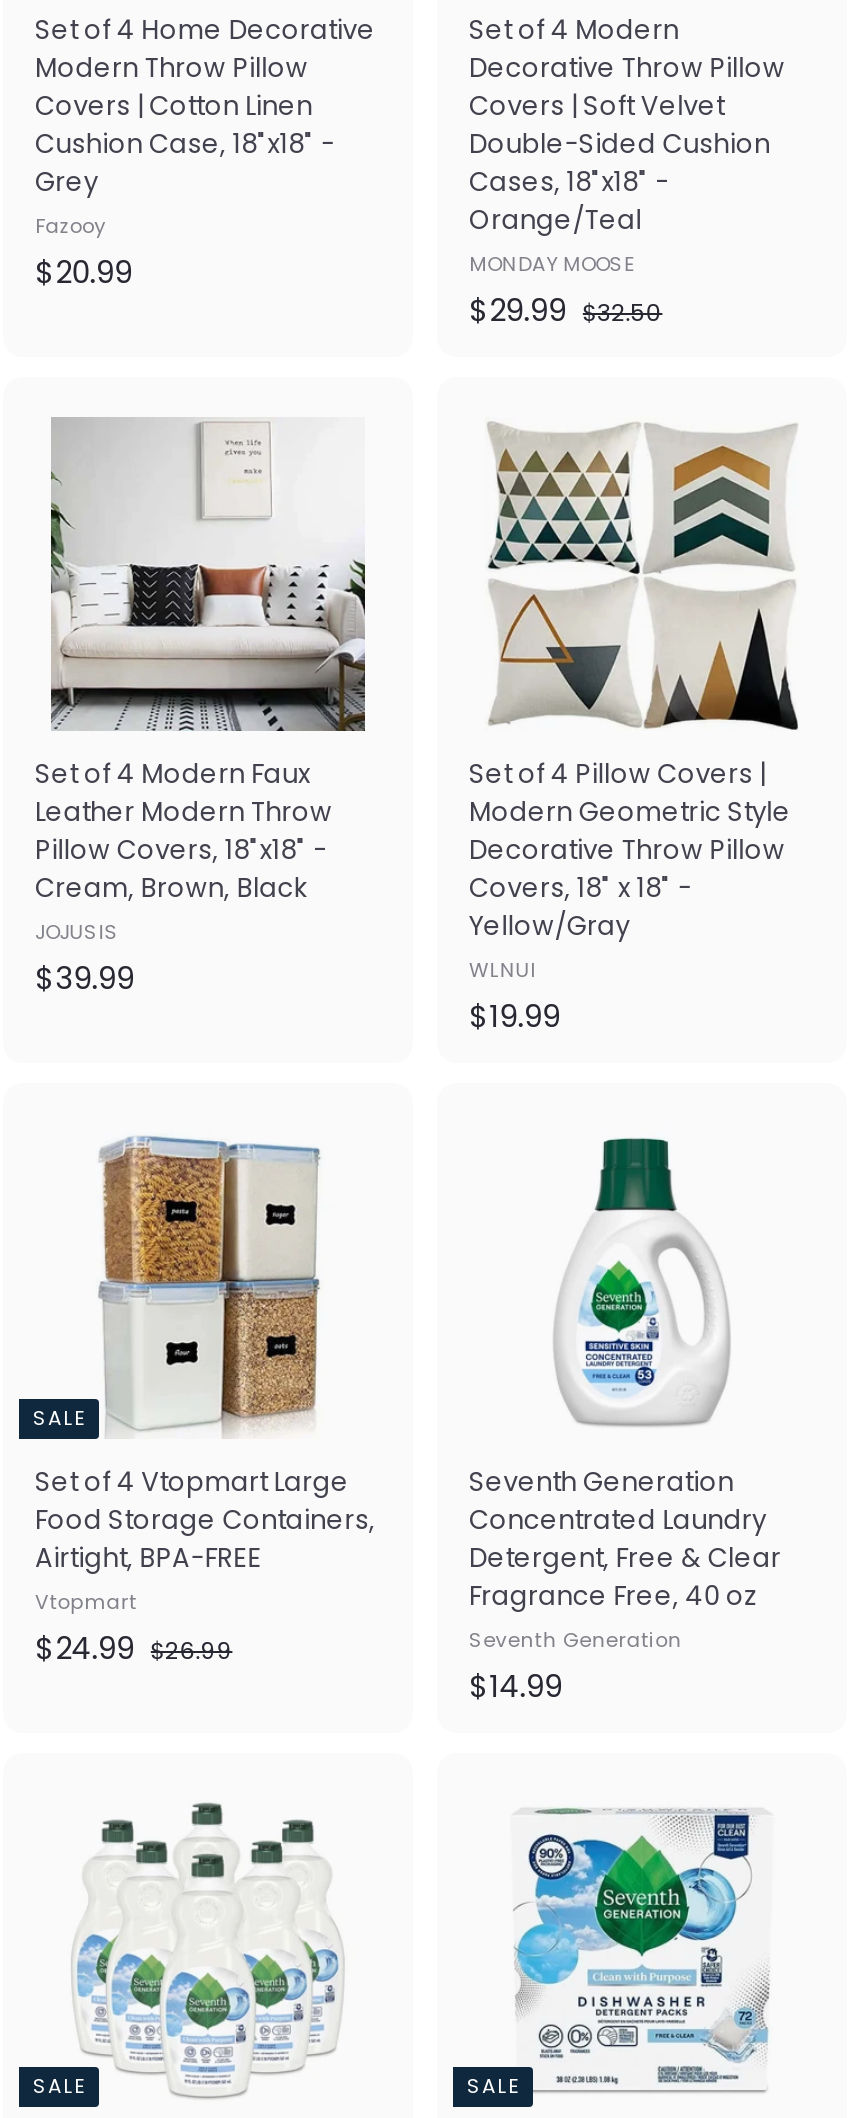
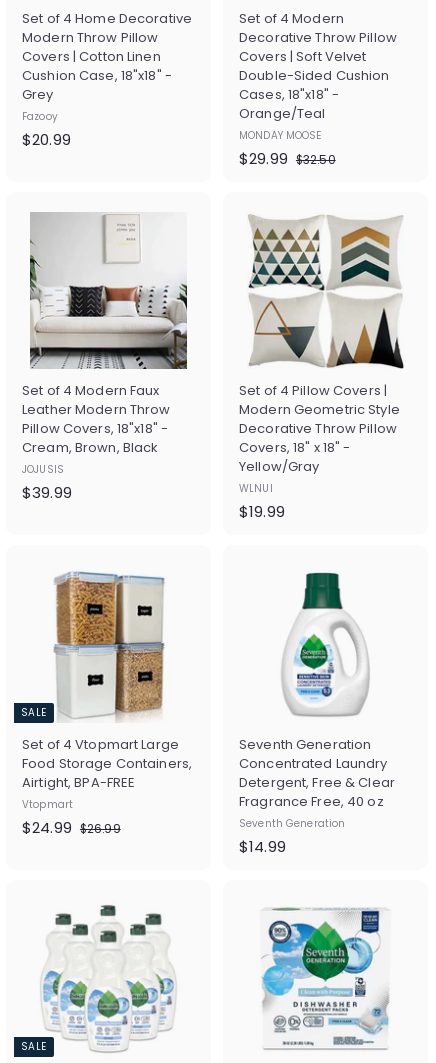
[467,2071,519,2101] SALE -> none

